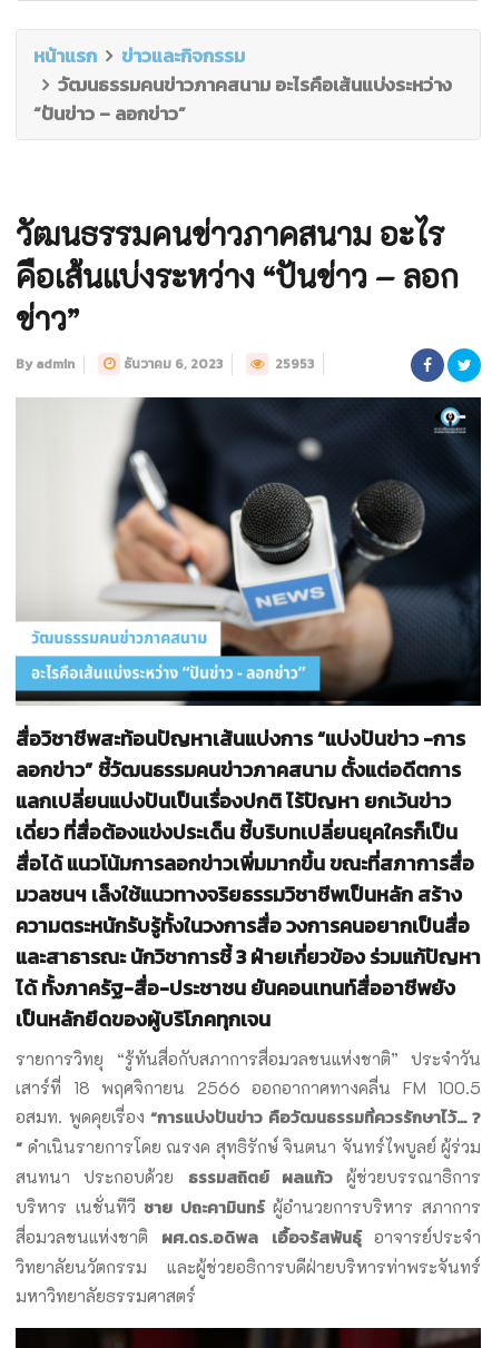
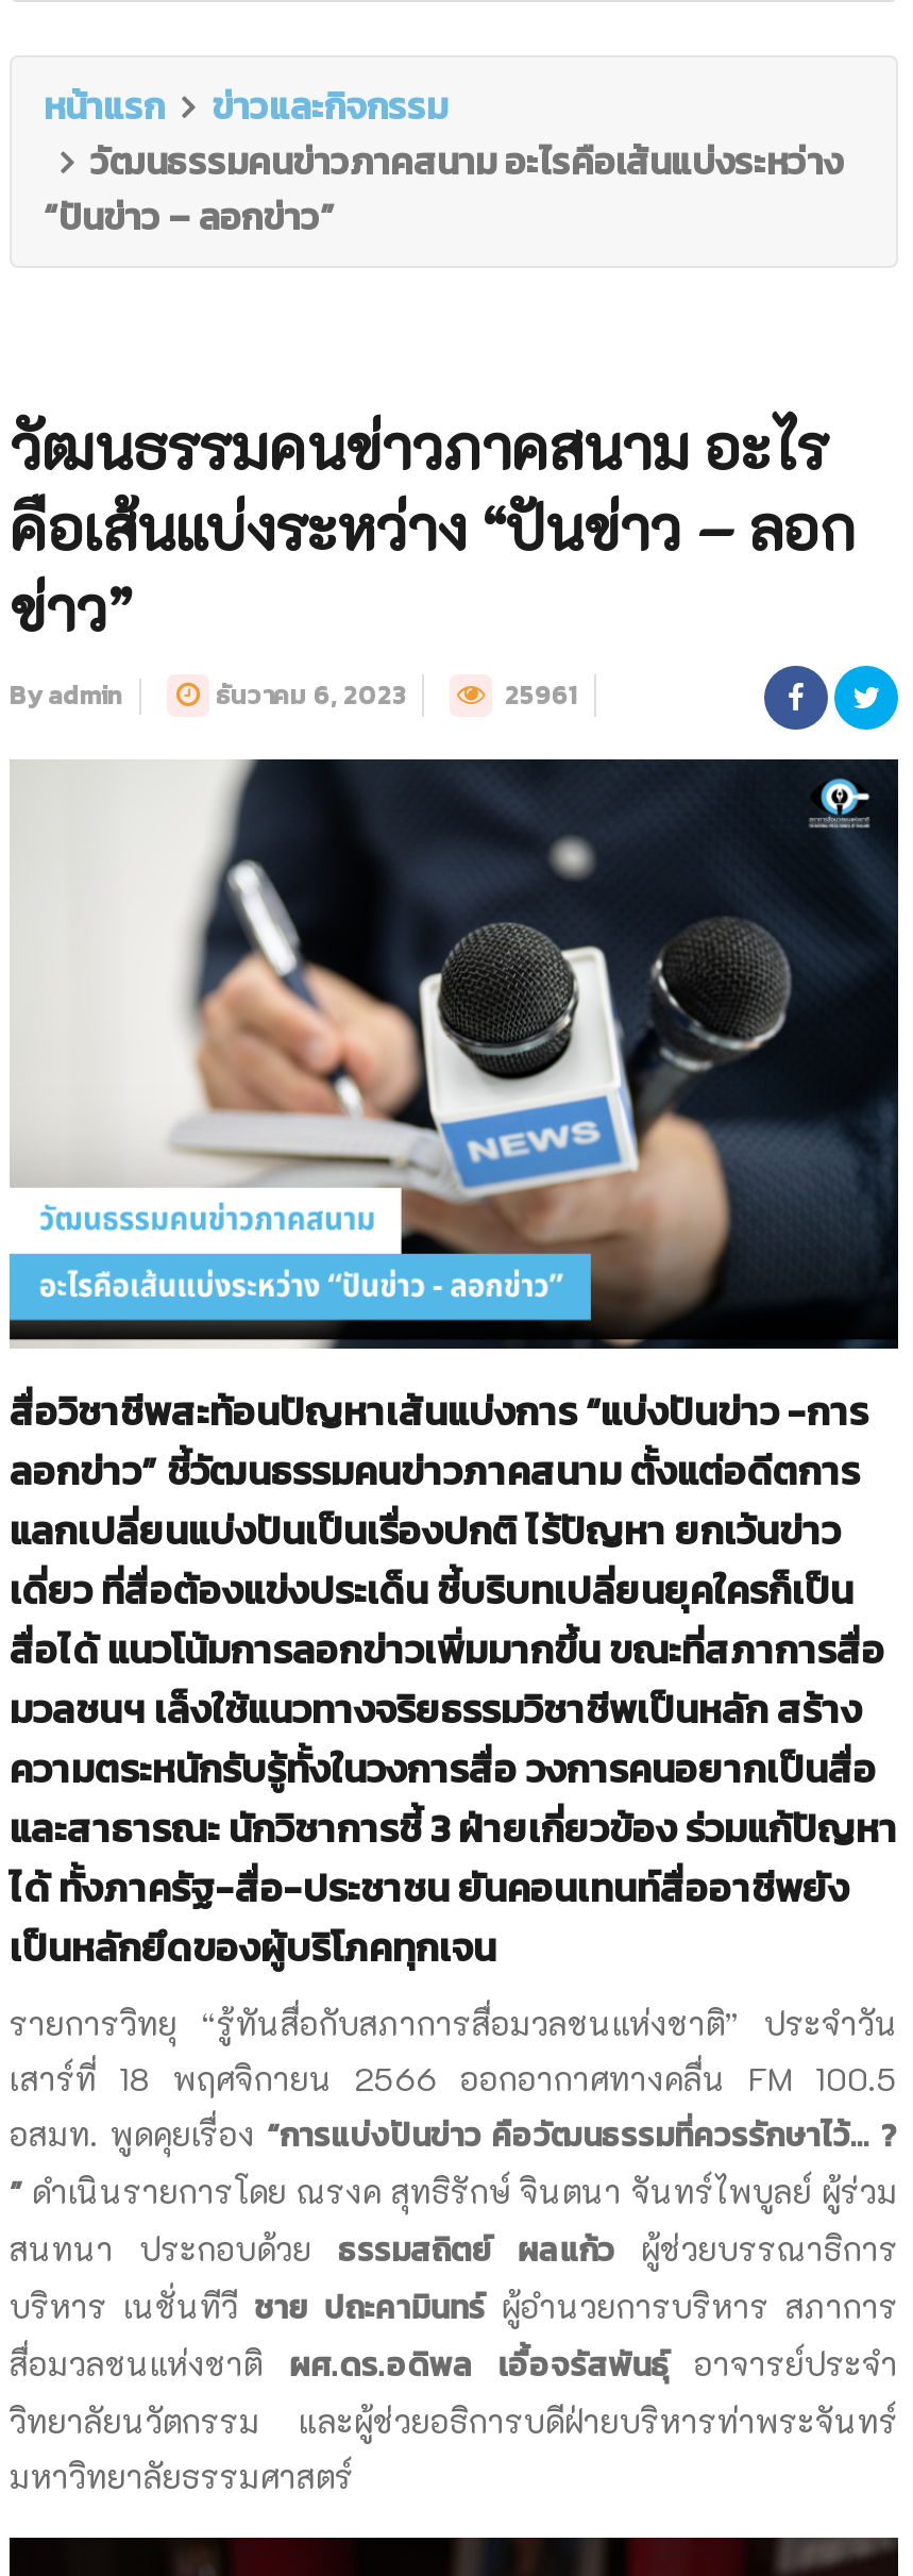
[272,354,314,374] 25953 -> [498,676,577,714] 25961

